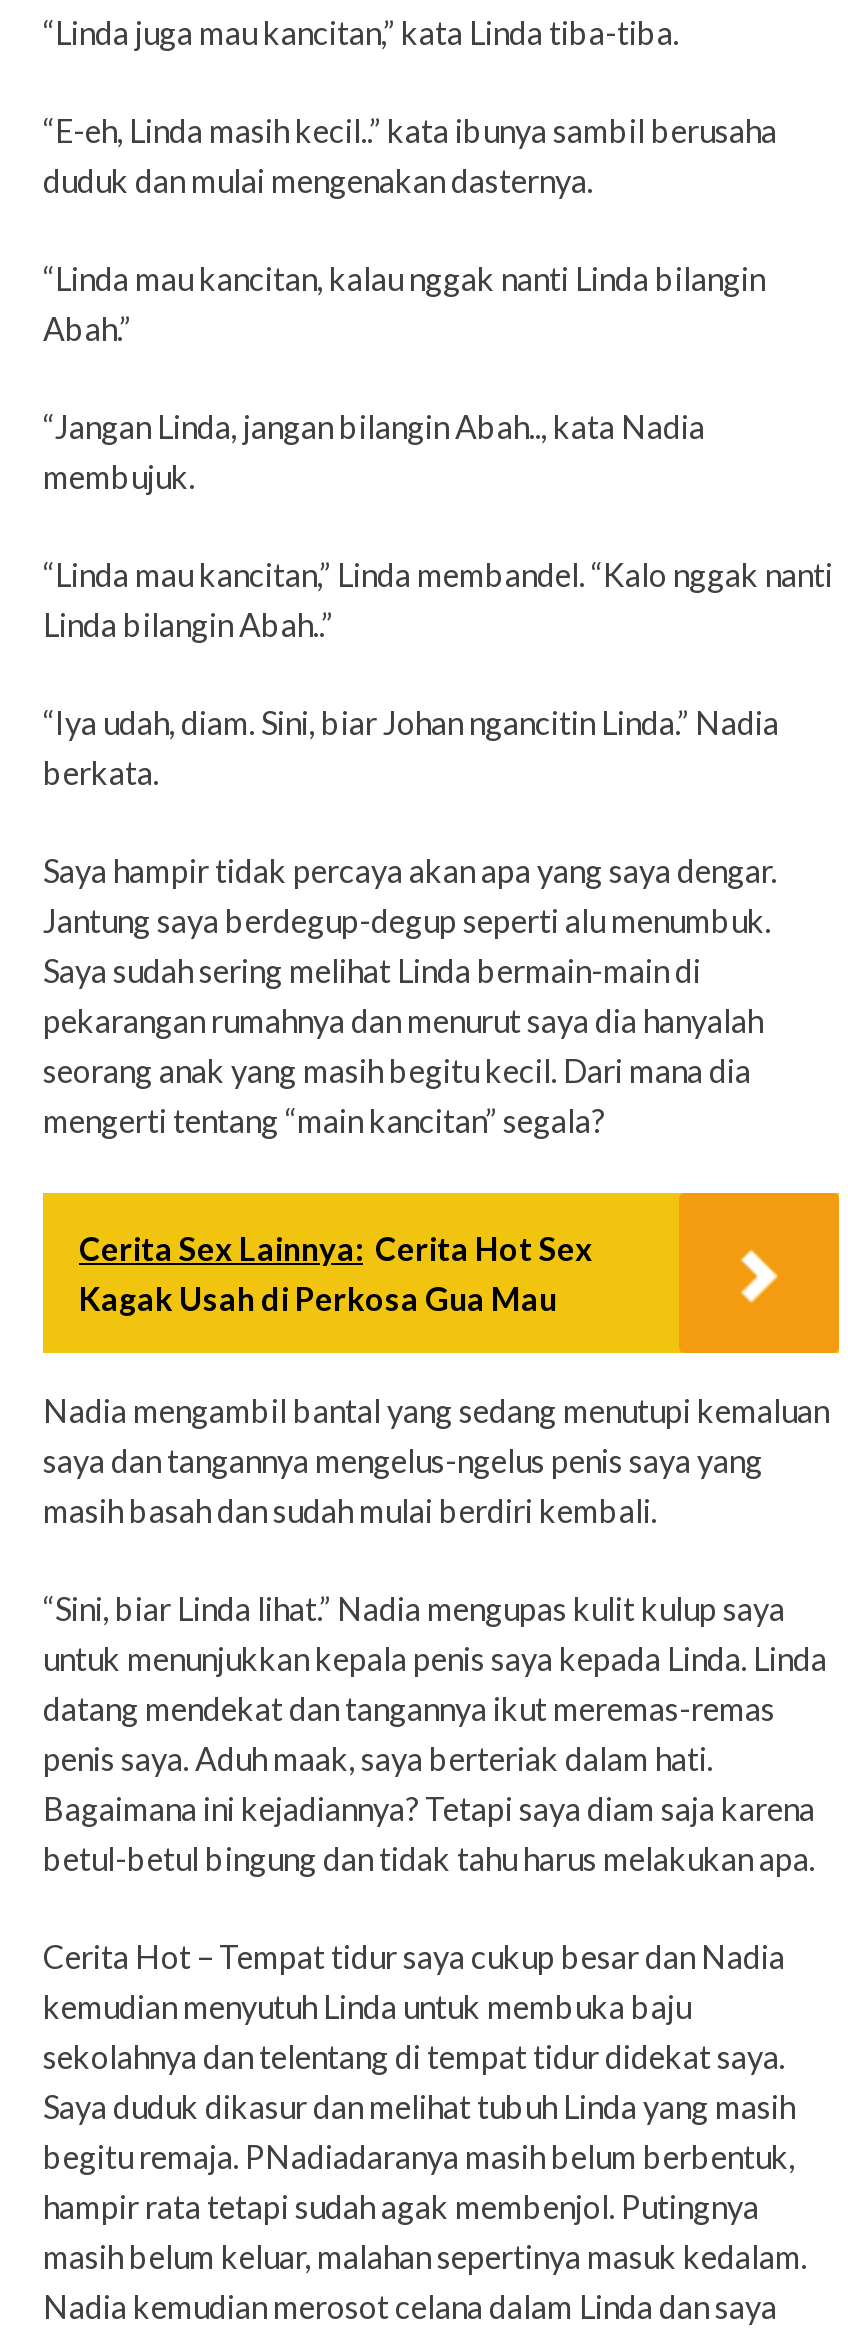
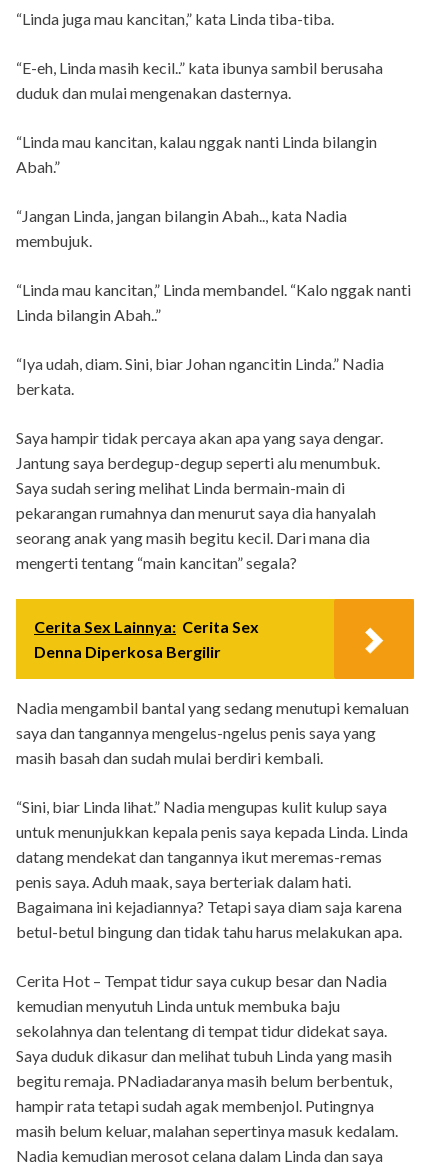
[79,1228,593,1316] Cerita Sex Lainnya: Cerita Hot Sex | Kagak Usah di Perkosa Gua Mau -> [34,617,259,661] Cerita Sex Lainnya: Cerita Sex | Denna Diperkosa Bergilir

